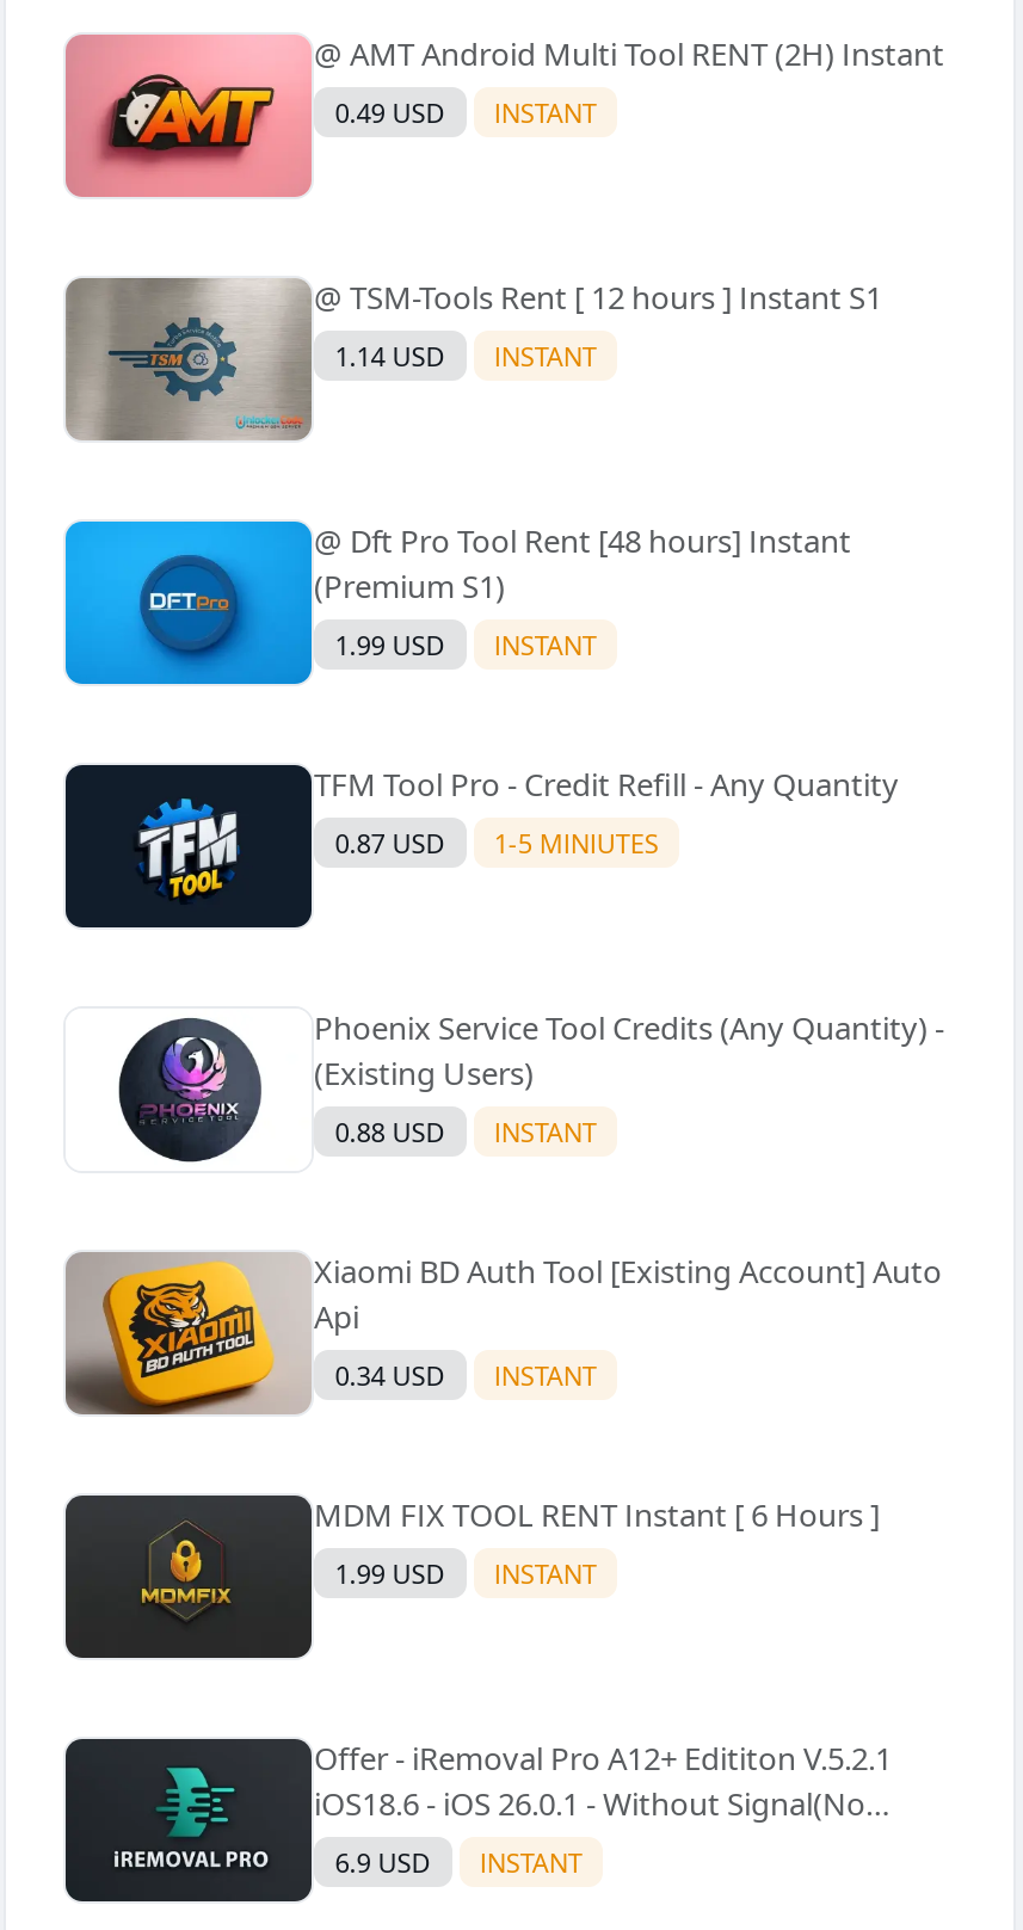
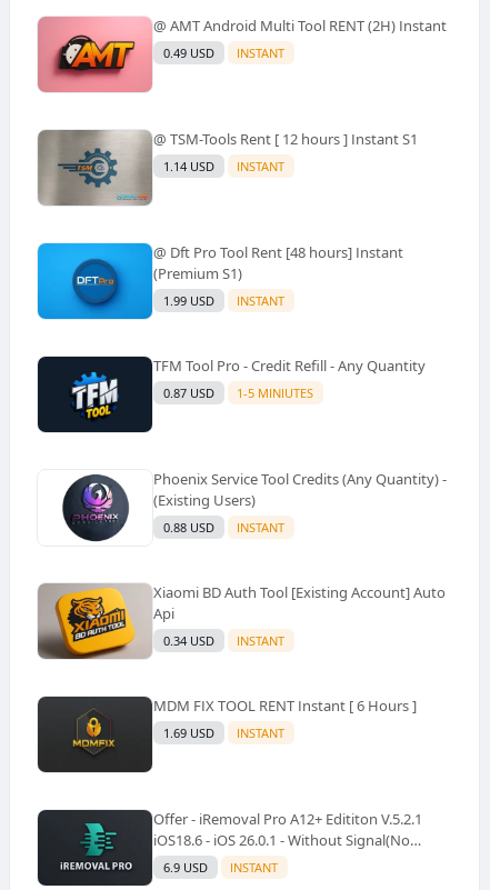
[335,1555,597,1591] 1.99 USD INSTANT -> [163,724,285,741] 1.69 USD INSTANT

